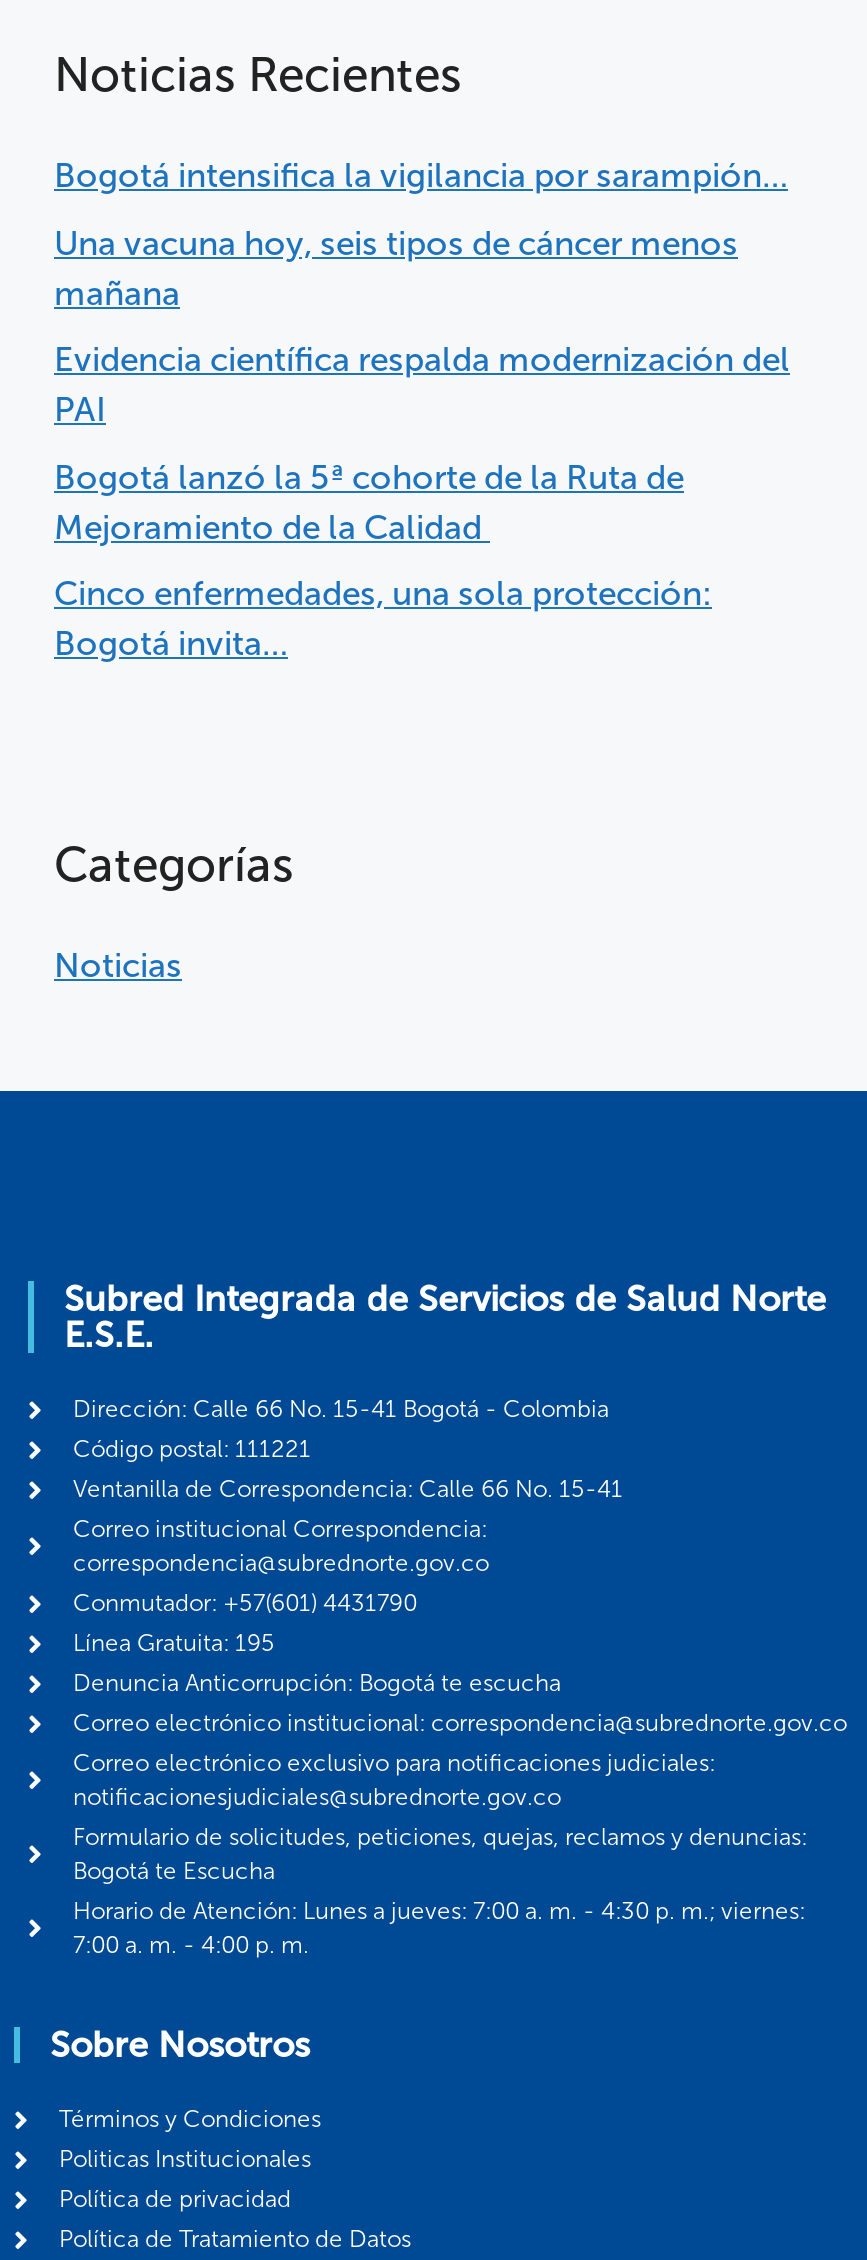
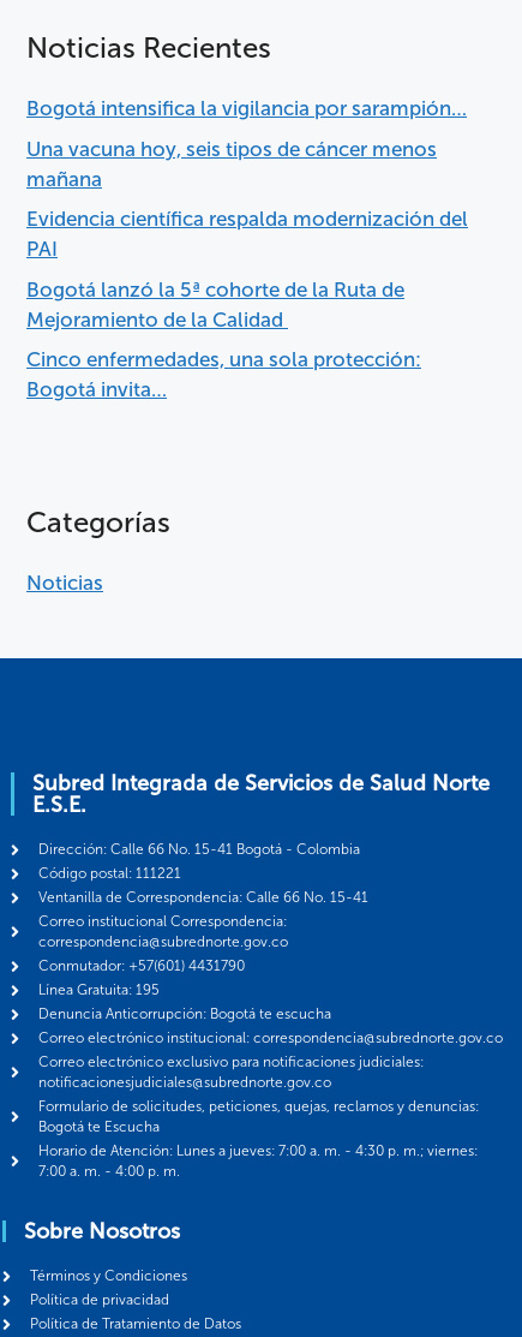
[59,2145,311,2173] Politicas Institucionales -> none

